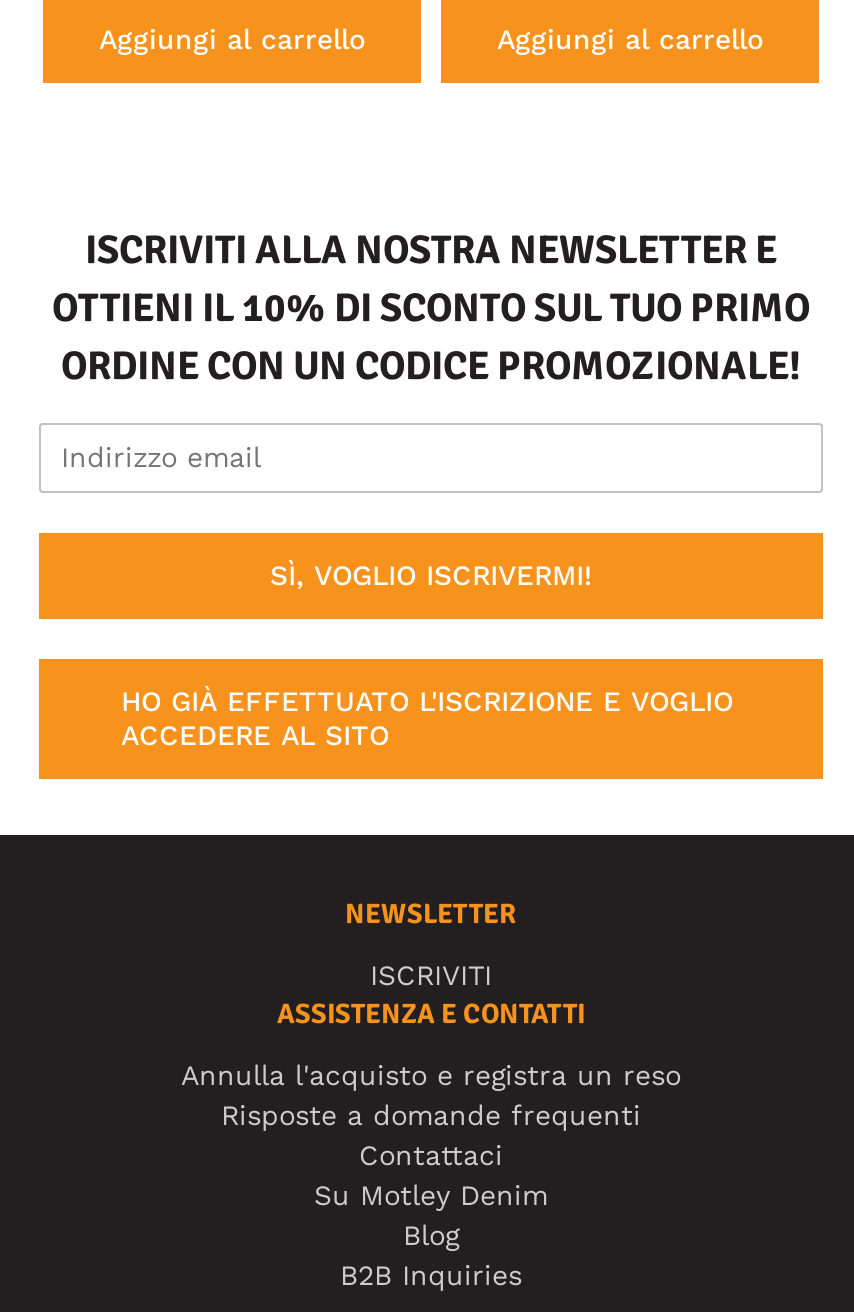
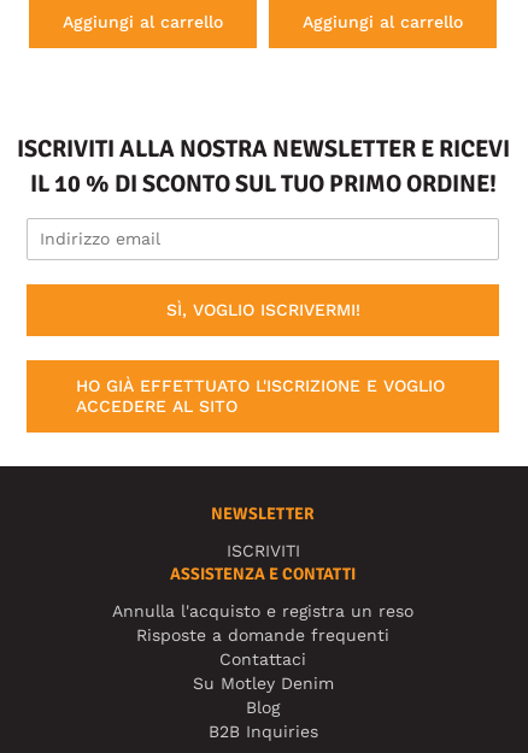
[52,225,810,391] ISCRIVITI ALLA NOSTRA NEWSLETTER E | OTTIENI IL 10% DI SCONTO SUL TUO PRIMO | ORDINE CON UN CODICE PROMOZIONALE! -> [16,134,509,199] ISCRIVITI ALLA NOSTRA NEWSLETTER E RICEVI | IL 10 % DI SCONTO SUL TUO PRIMO ORDINE!

